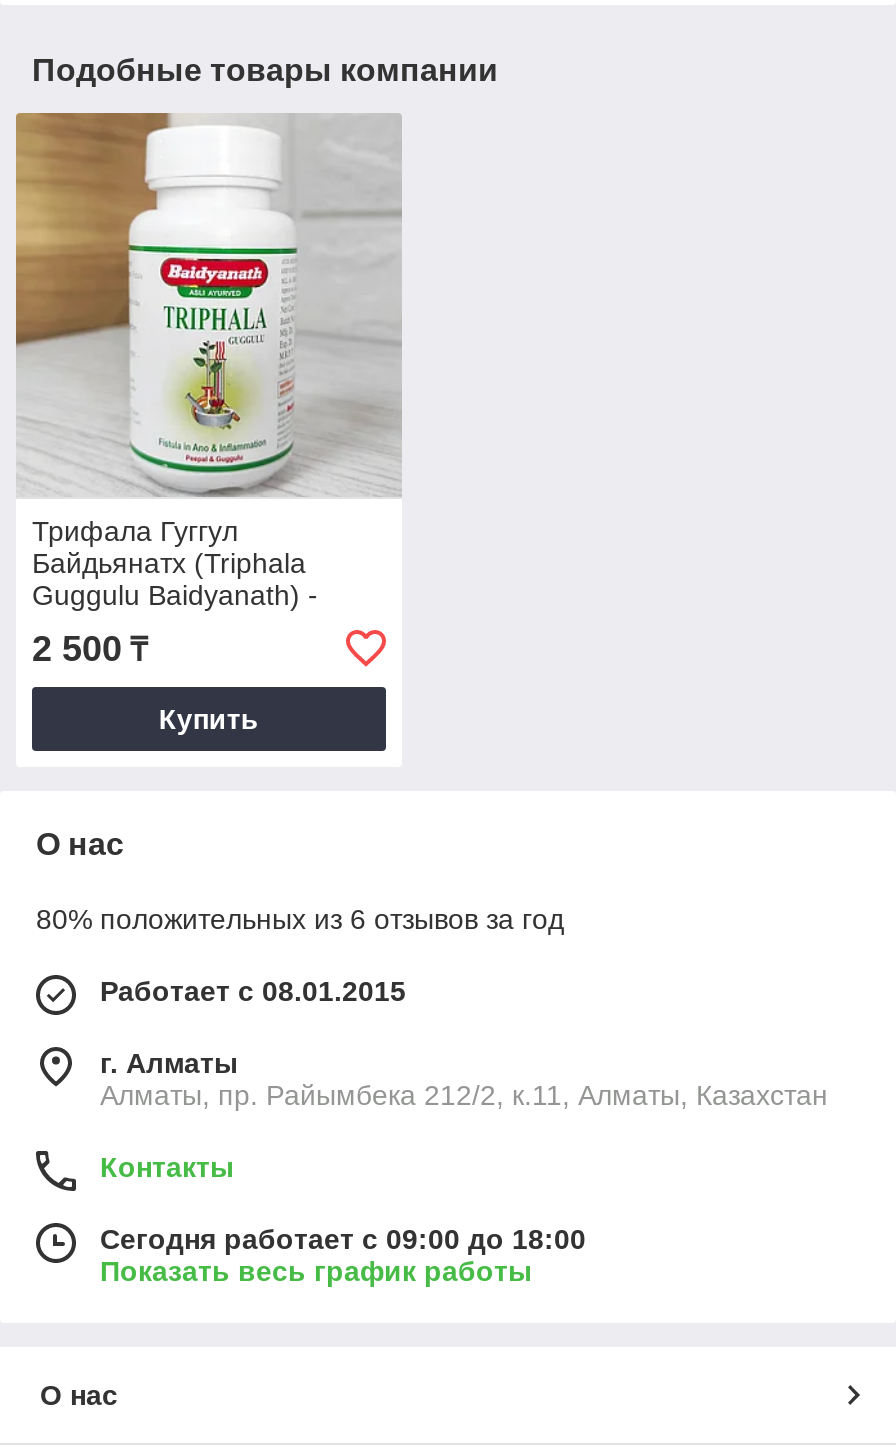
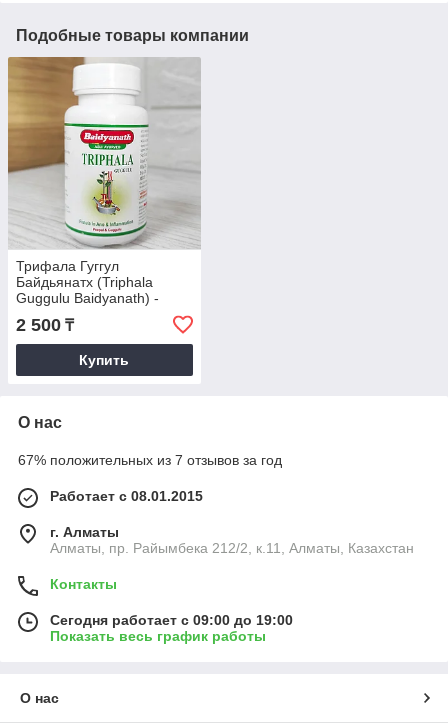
[36,904,564,936] 80% положительных из 6 отзывов за год -> [18,452,282,468] 67% положительных из 7 отзывов за год
[100,1224,586,1256] Сегодня работает с 09:00 до 18:00 -> [50,612,293,628] Сегодня работает с 09:00 до 19:00

